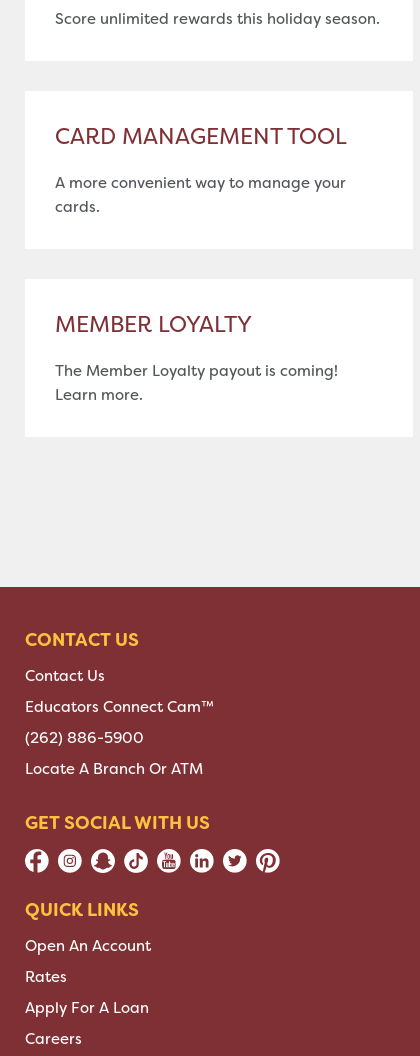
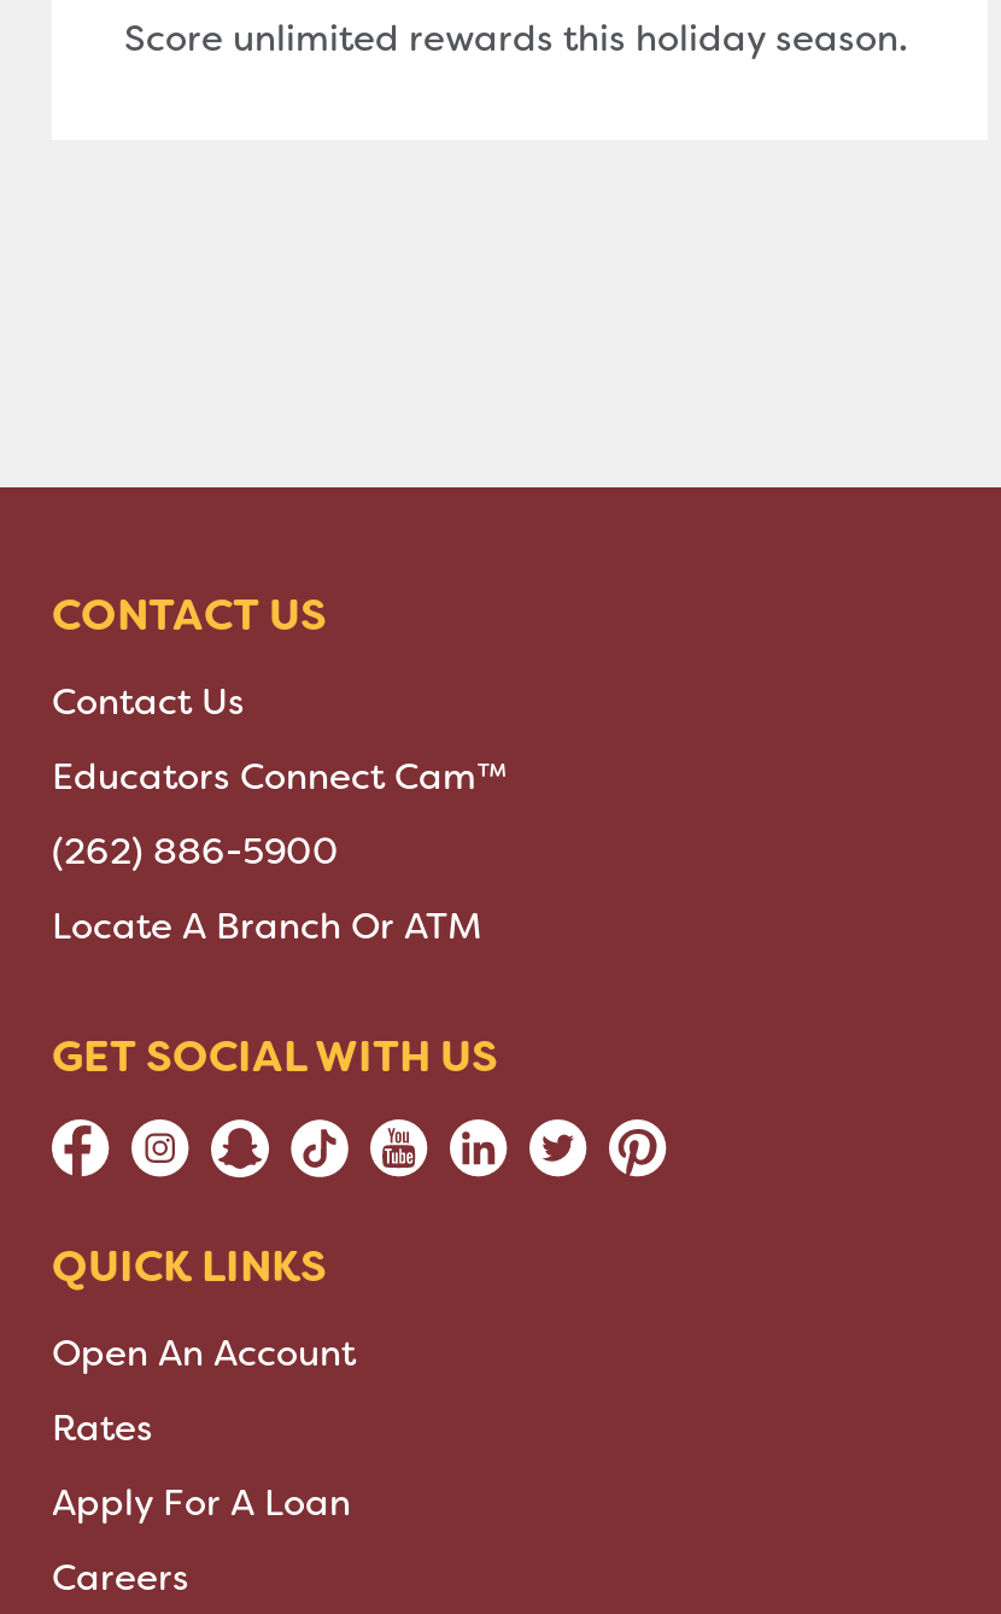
[55,121,347,217] CARD MANAGEMENT TOOL | A more convenient way to manage your | cards. -> none
[55,309,338,405] MEMBER LOYALTY | The Member Loyalty payout is coming! | Learn more. -> none

